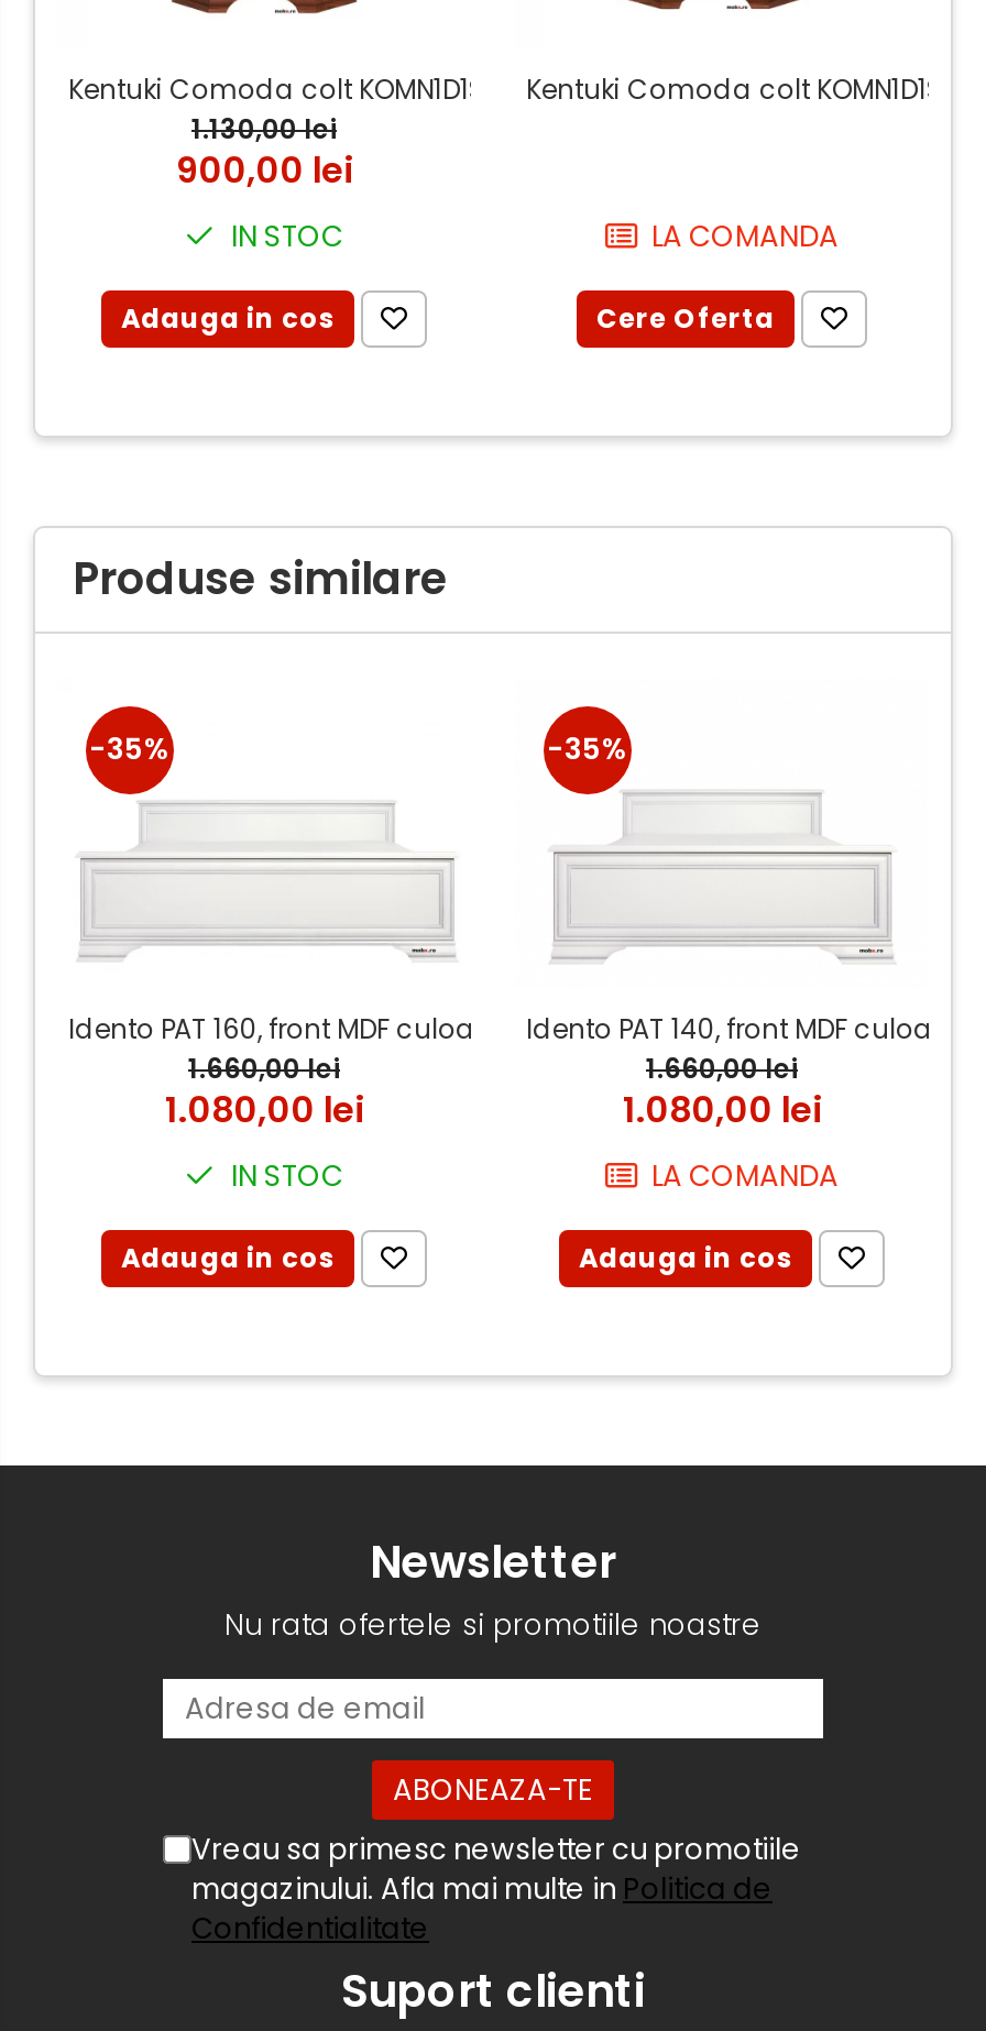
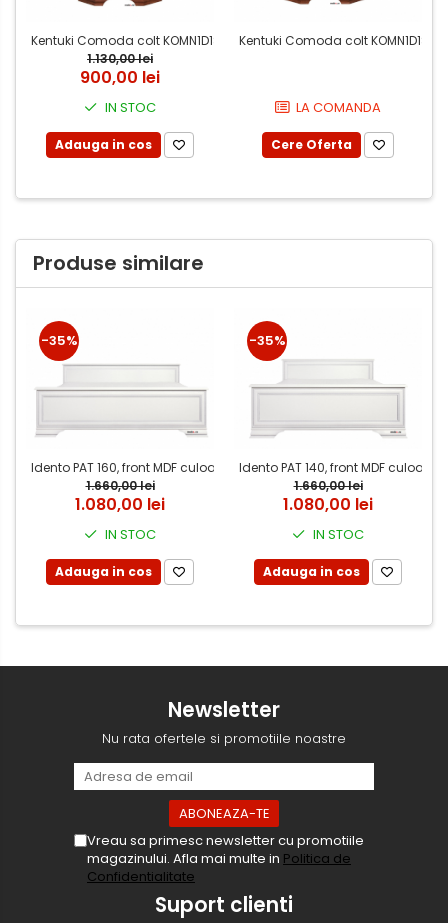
[645,1155,839,1196] LA COMANDA -> [310,525,364,544] IN STOC

